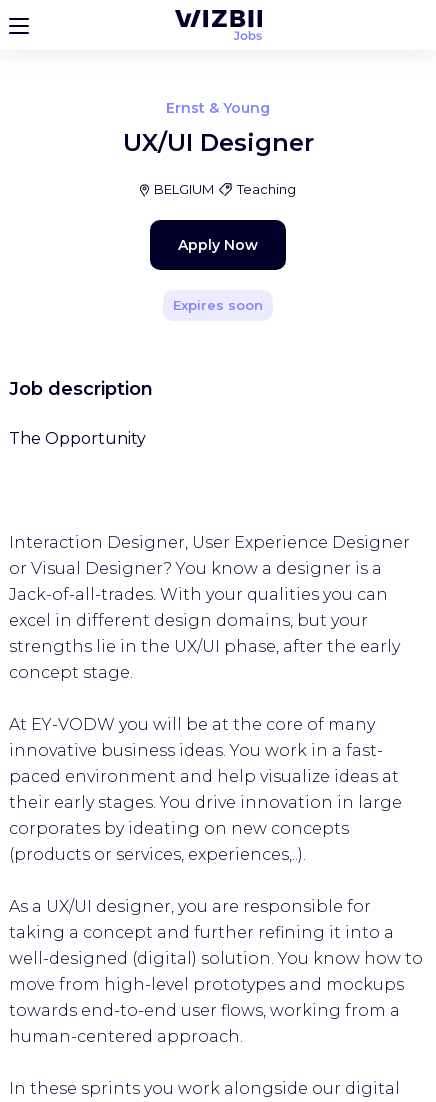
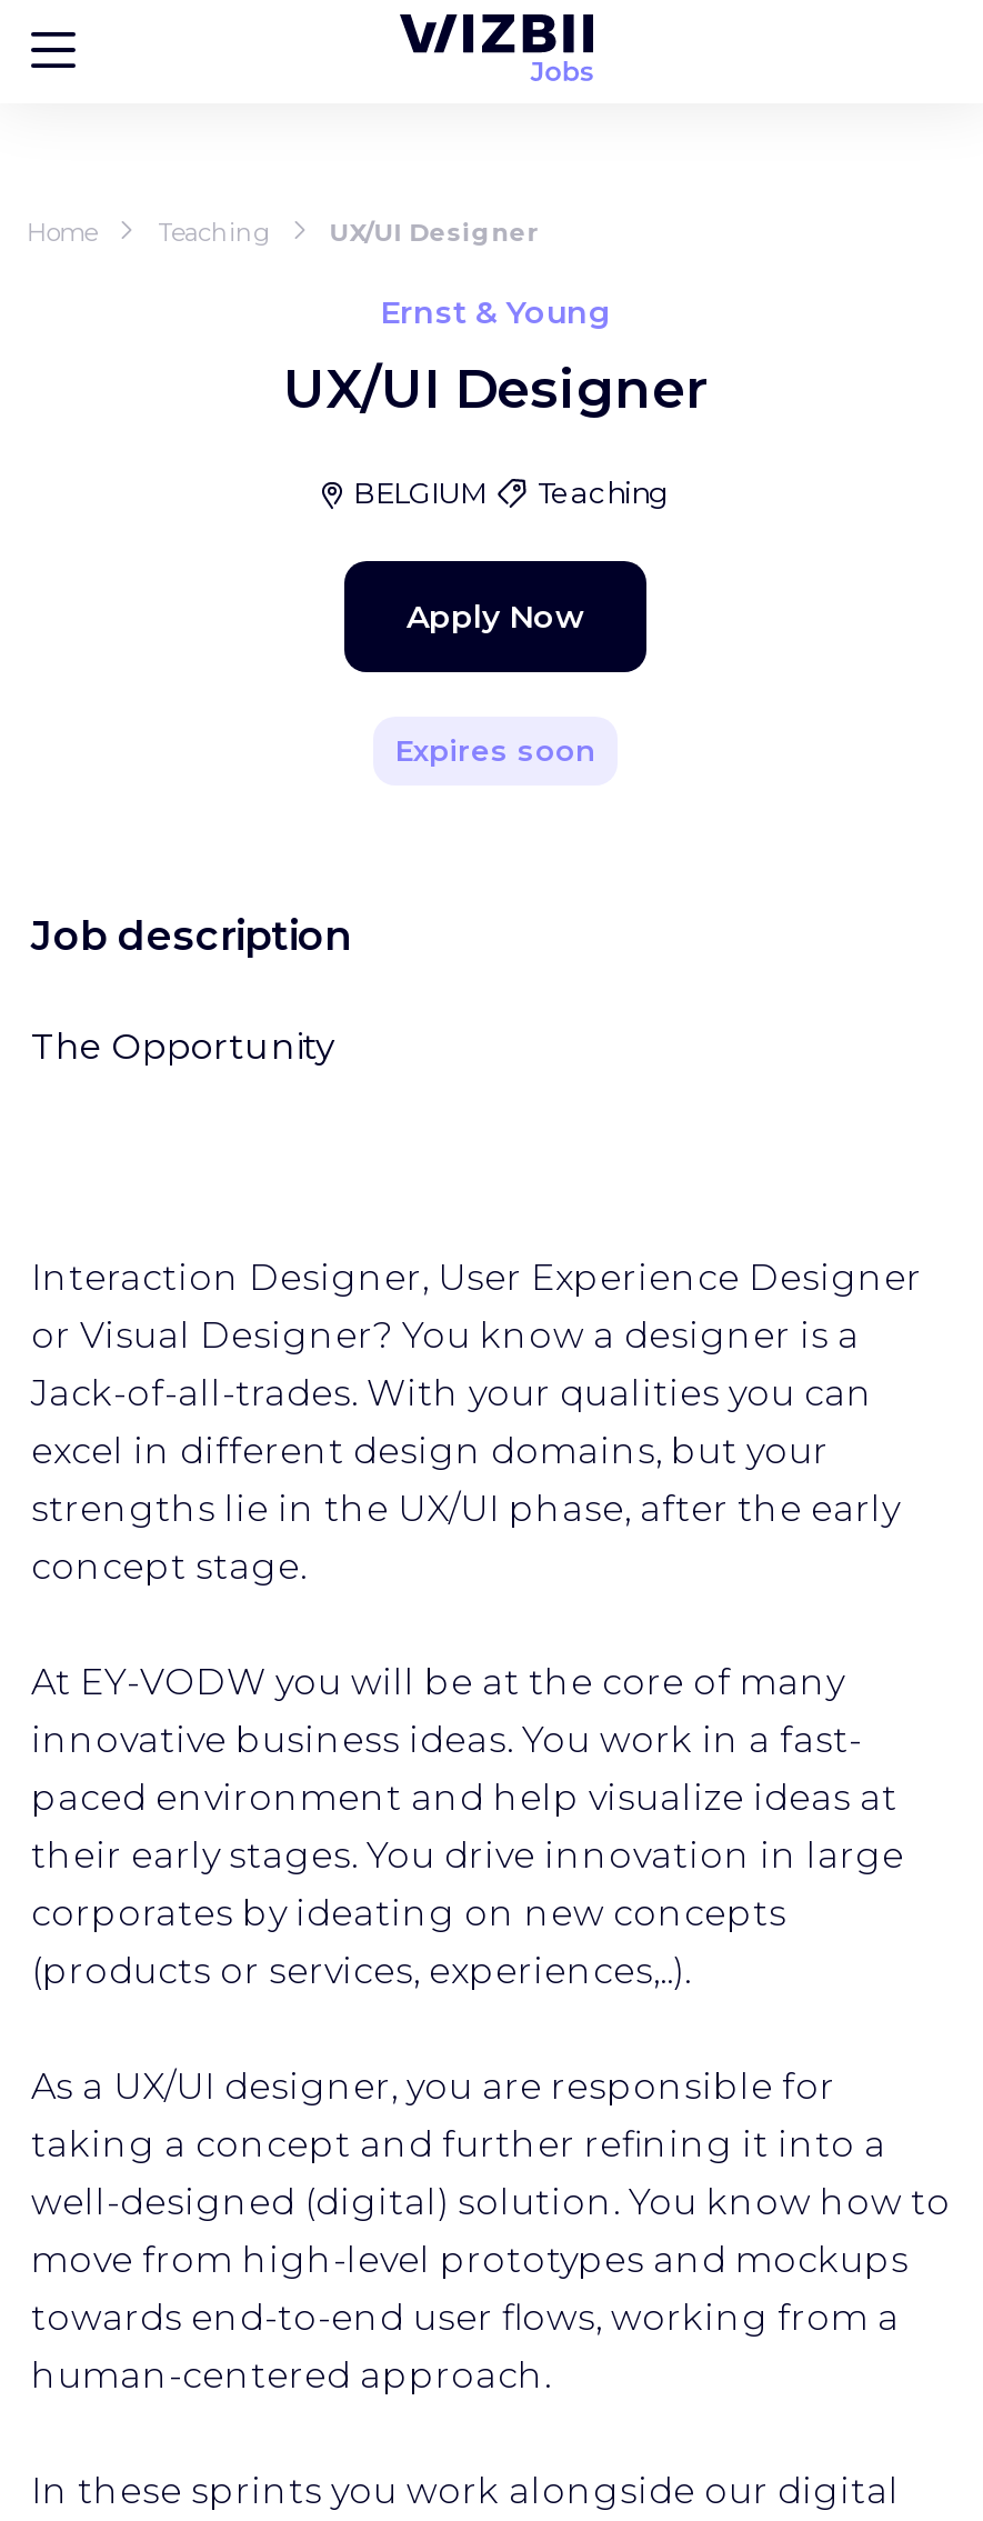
none -> [26,217,538,248] Home | Teaching | UX/UI Designer

